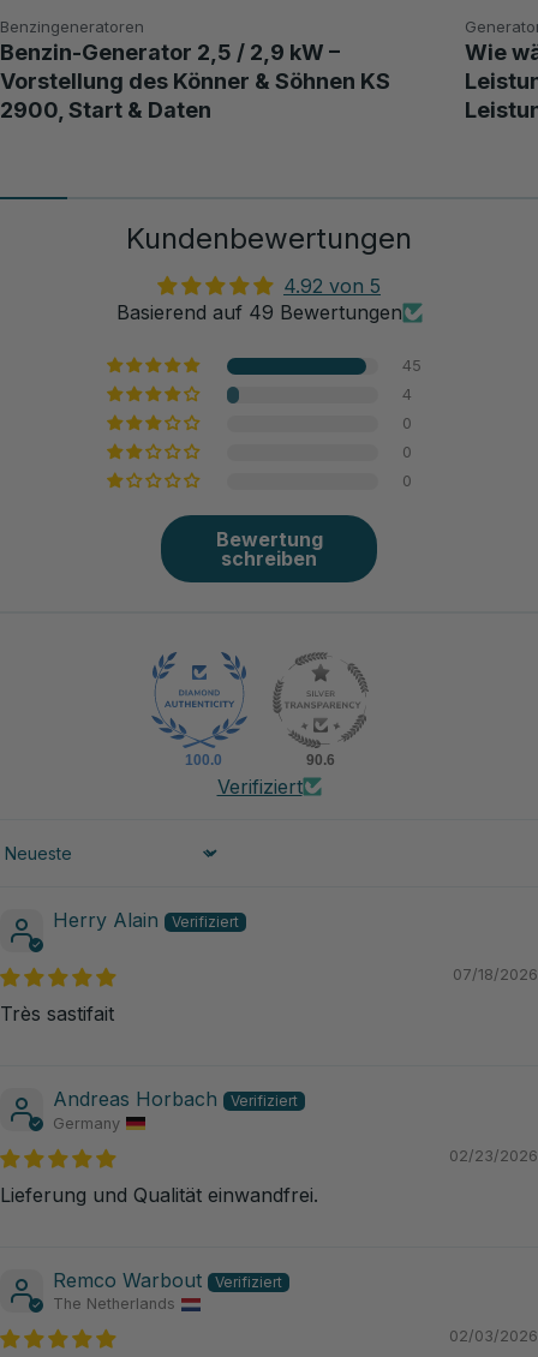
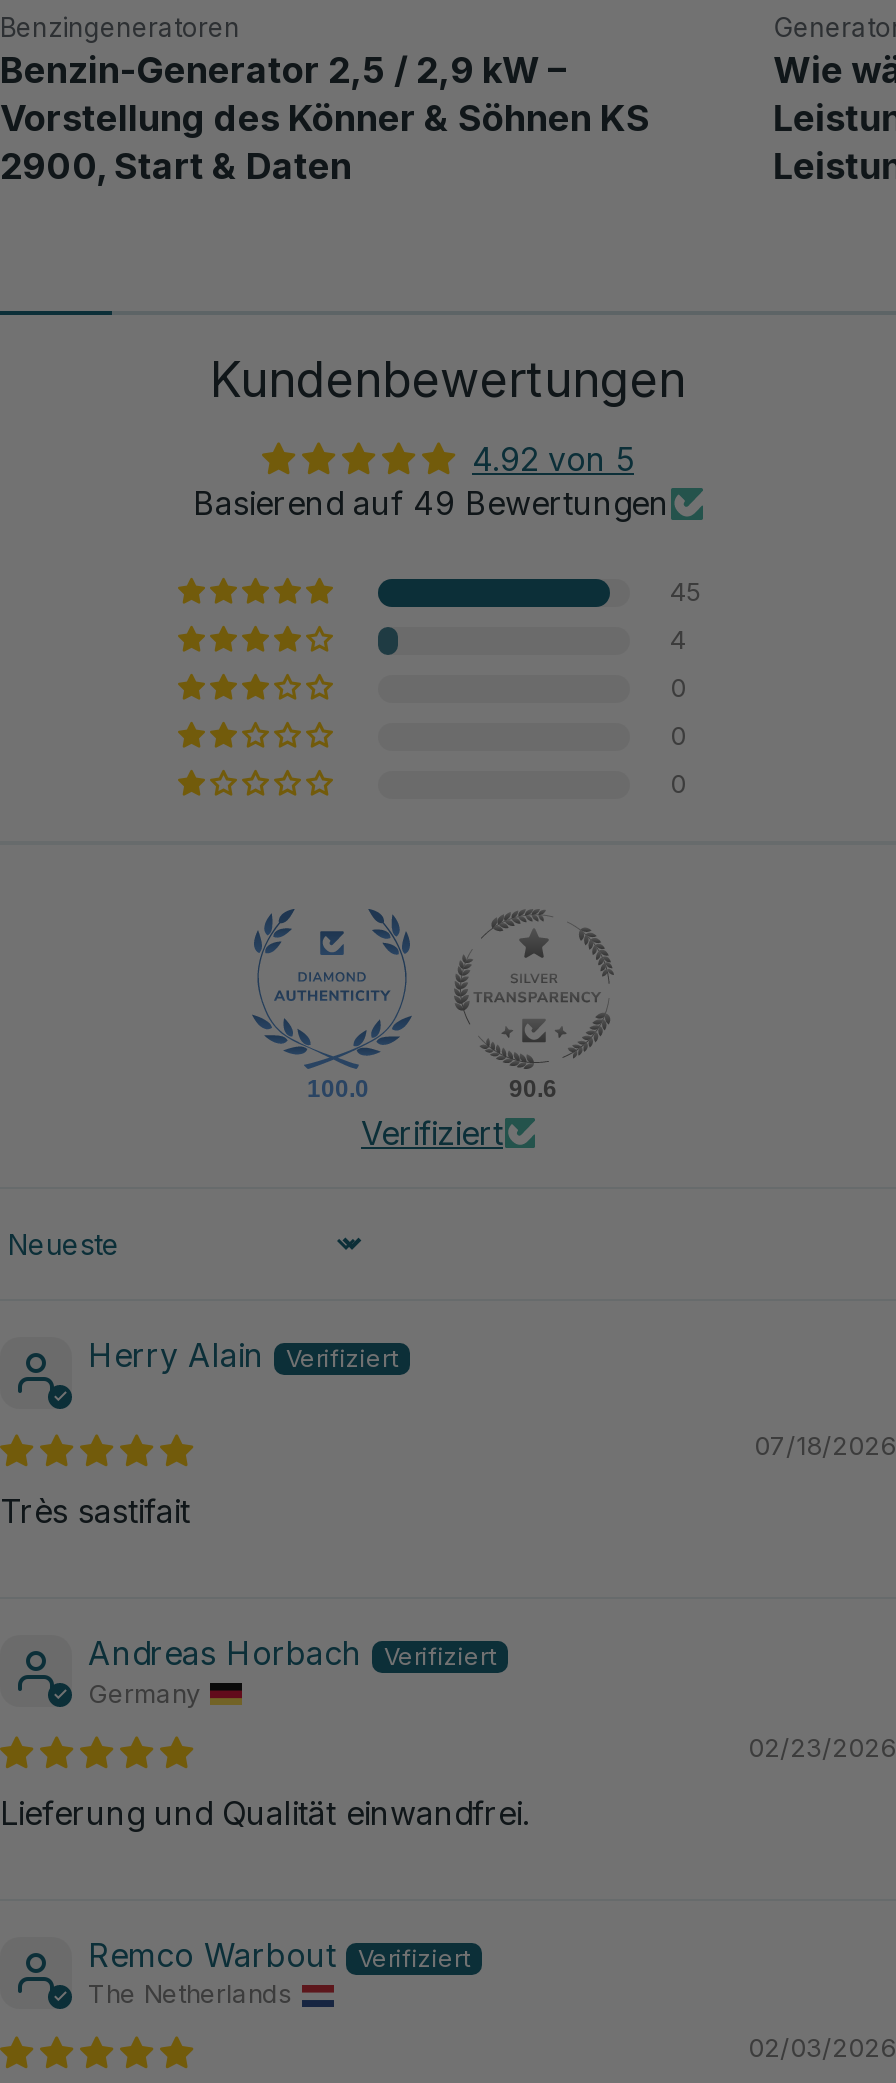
[216,527,322,571] Bewertung | schreiben -> none

